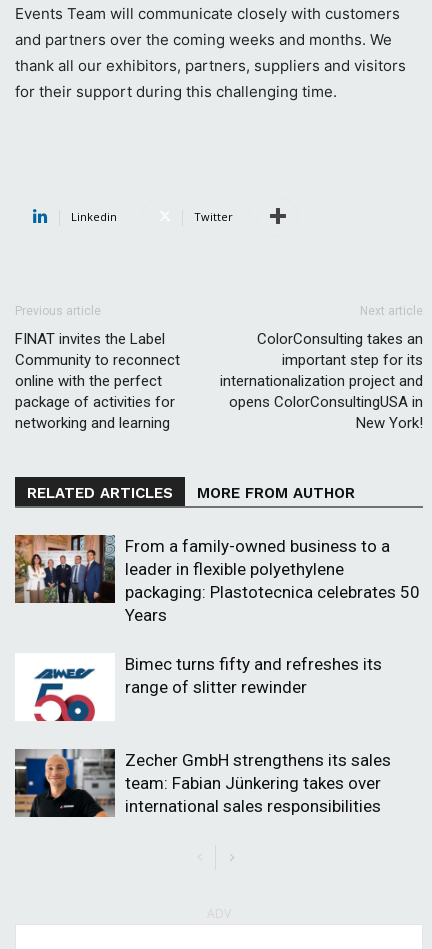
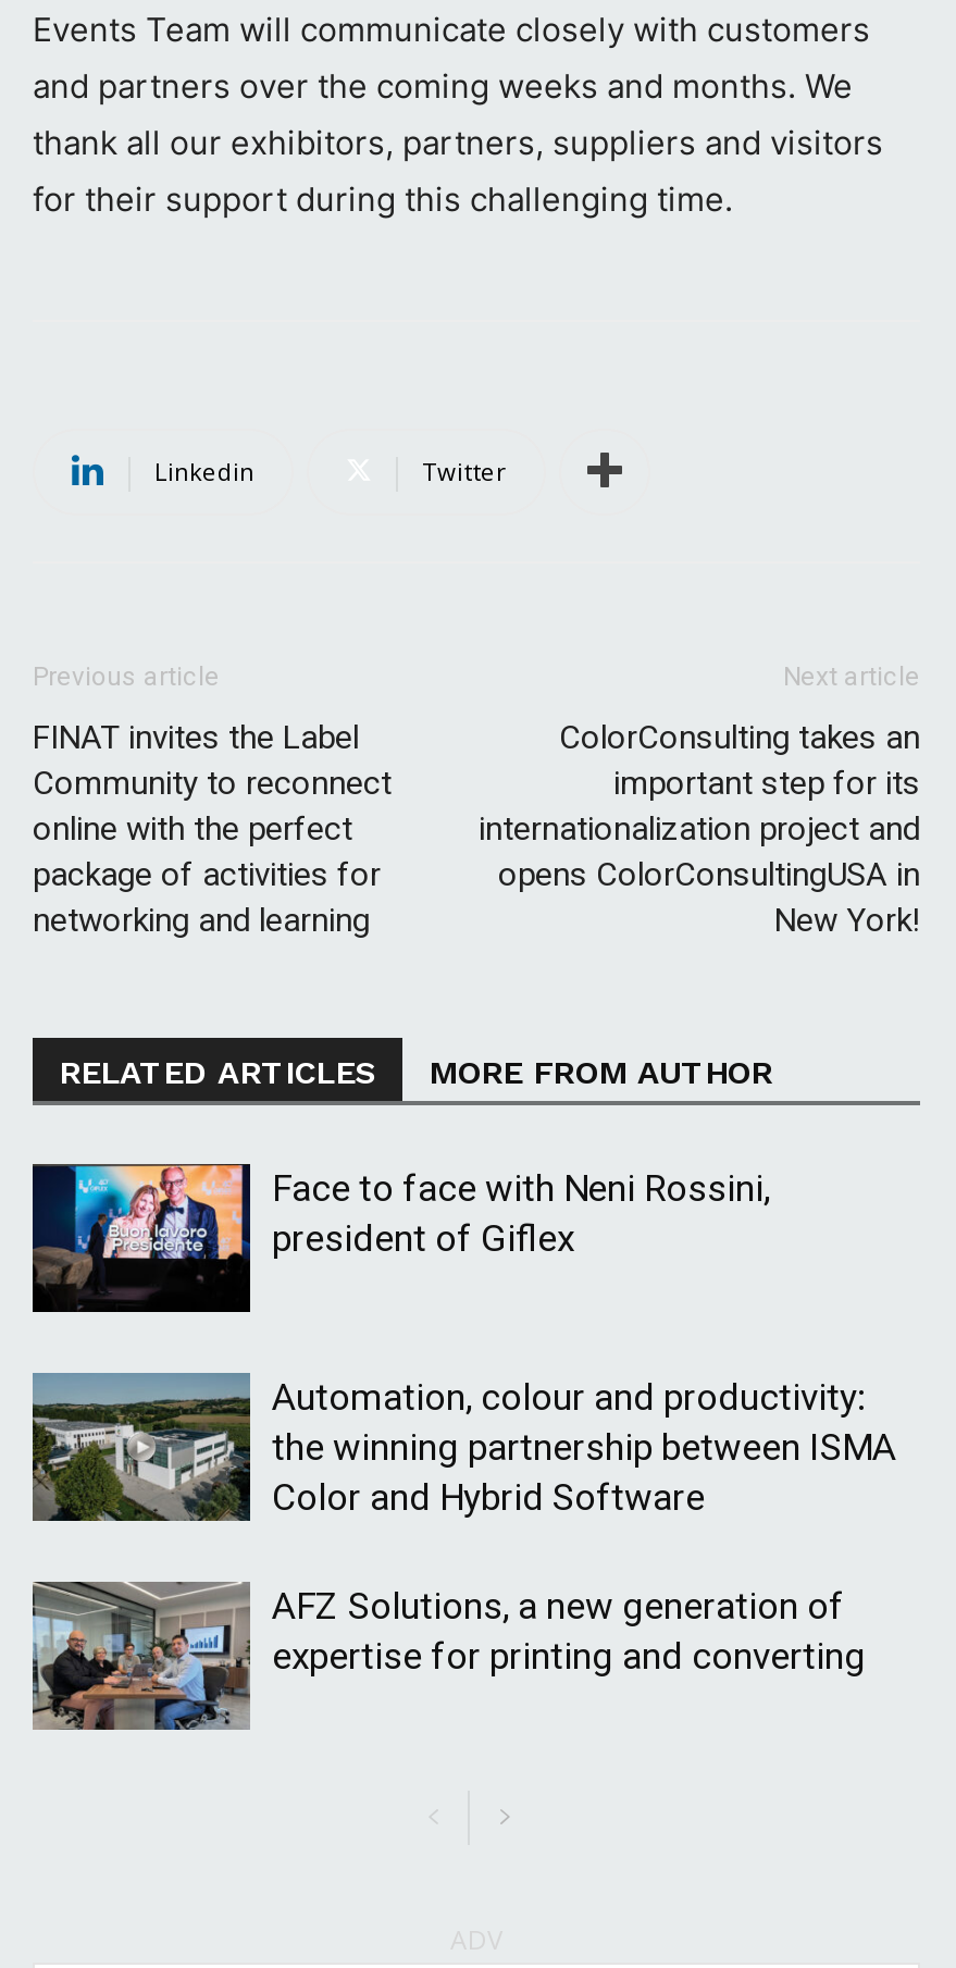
[14,534,420,625] [image] | From a family-owned business to a | leader in flexible polyethylene | packaging: Plastotecnica celebrates 50 | Years -> [30,1162,770,1314] [image] | Face to face with Neni Rossini, | president of Giflex
[15,653,382,722] [image] | Bimec turns fifty and refreshes its | range of slitter rewinder -> [30,1371,896,1523] [image] | Automation, colour and productivity: | the winning partnership between ISMA | Color and Hybrid Software
[15,748,391,818] [image] | Zecher GmbH strengthens its sales | team: Fabian Jünkering takes over | international sales responsibilities -> [33,1582,866,1732] [image] | AFZ Solutions, a new generation of | expertise for printing and converting

